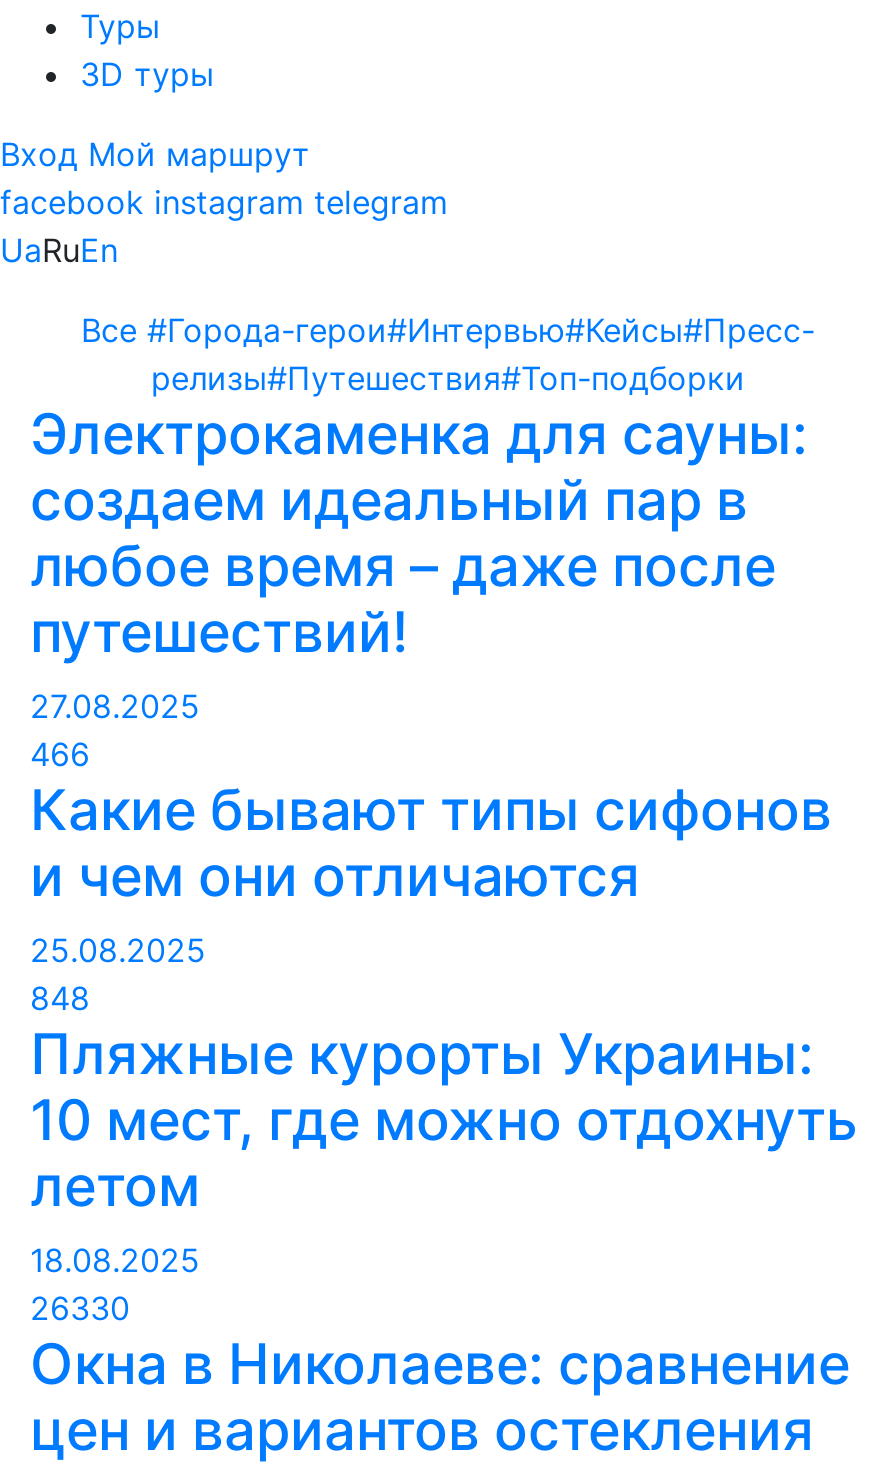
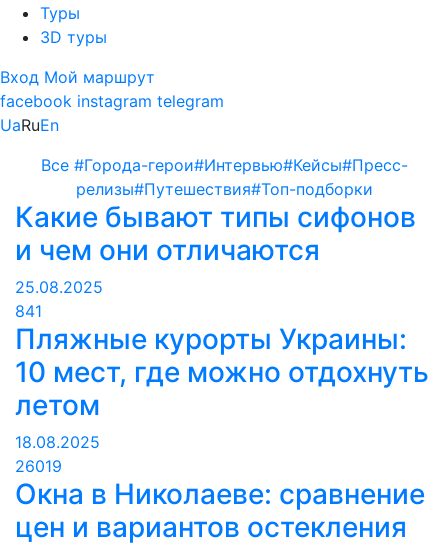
[30,401,808,775] Электрокаменка для сауны: | создаем идеальный пар в | любое время – даже после | путешествий! | 27.08.2025 | 466 -> none
[30,979,90,1019] 848 -> [15,301,42,321] 841
[30,1289,130,1329] 26330 -> [15,456,62,476] 26019

